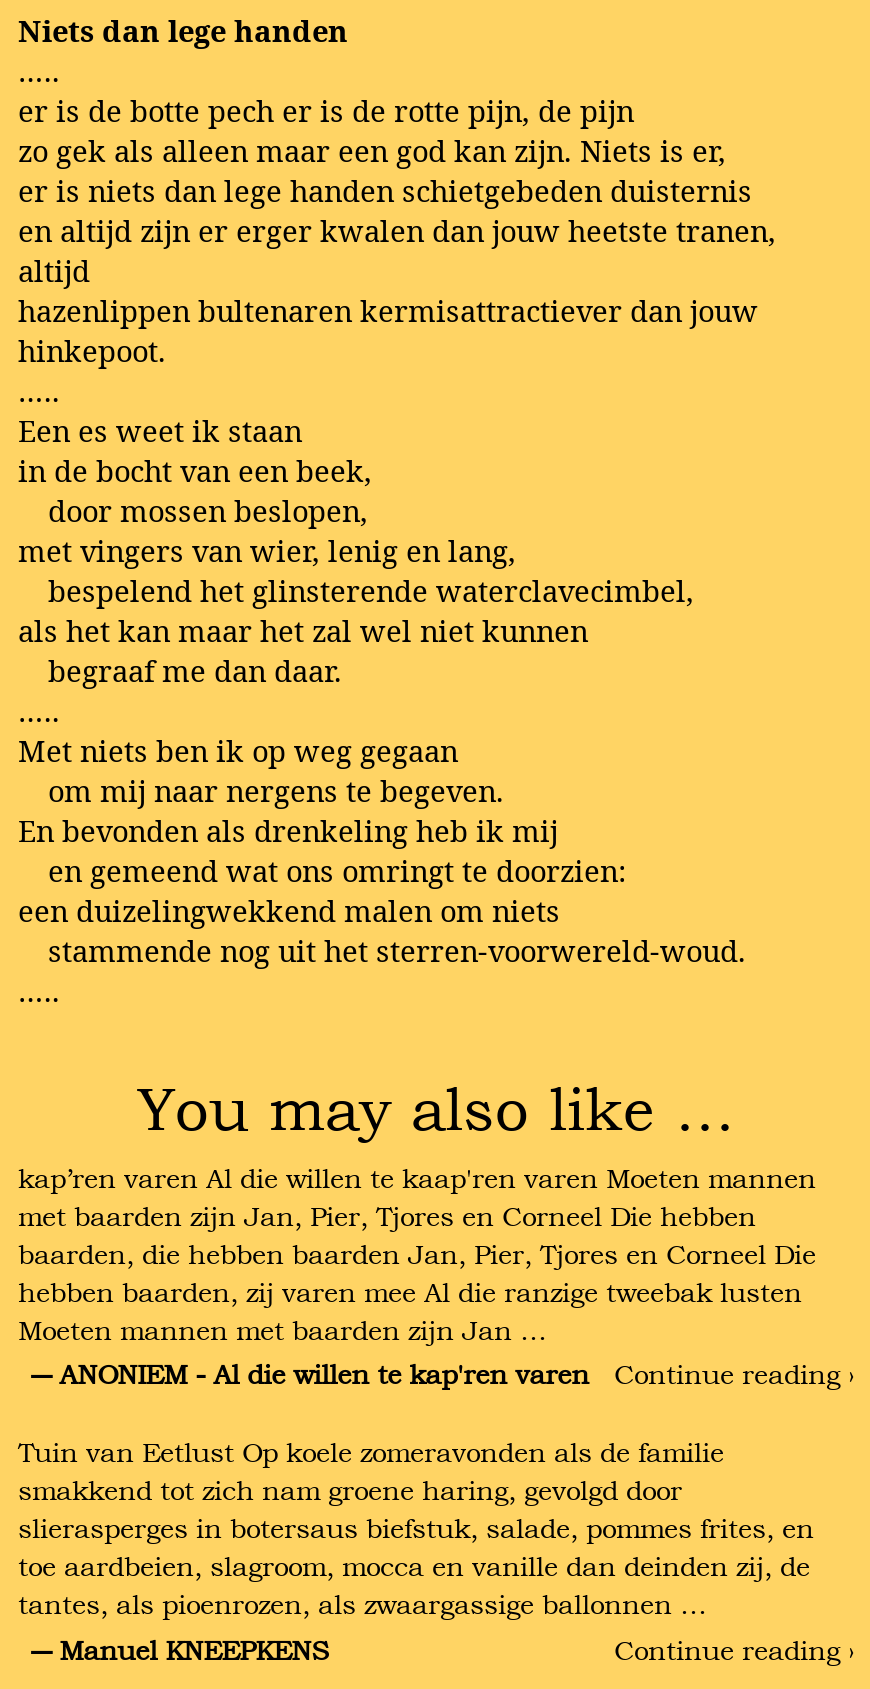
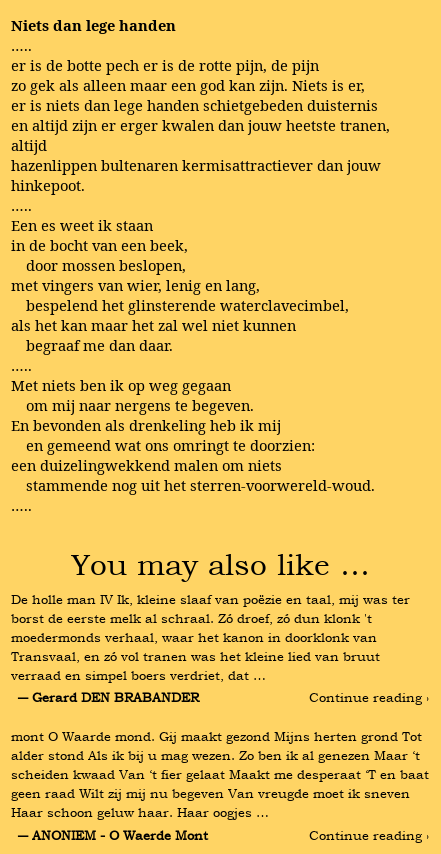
[18,1160,816,1393] kap’ren varen Al die willen te kaap'ren varen Moeten mannen | met baarden zijn Jan, Pier, Tjores en Corneel Die hebben | baarden, die hebben baarden Jan, Pier, Tjores en Corneel Die | hebben baarden, zij varen mee Al die ranzige tweebak lusten | Moeten mannen met baarden zijn Jan … | ― ANONIEM - Al die willen te kap'ren varen -> [11,590,410,706] De holle man IV Ik, kleine slaaf van poëzie en taal, mij was ter | borst de eerste melk al schraal. Zó droef, zó dun klonk 't | moedermonds verhaal, waar het kanon in doorklonk van | Transvaal, en zó vol tranen was het kleine lied van bruut | verraad en simpel boers verdriet, dat … | ― Gerard DEN BRABANDER
[18,1435,814,1667] Tuin van Eetlust Op koele zomeravonden als de familie | smakkend tot zich nam groene haring, gevolgd door | slierasperges in botersaus biefstuk, salade, pommes frites, en | toe aardbeien, slagroom, mocca en vanille dan deinden zij, de | tantes, als pioenrozen, als zwaargassige ballonnen … | ― Manuel KNEEPKENS -> [11,727,429,844] mont O Waarde mond. Gij maakt gezond Mijns herten grond Tot | alder stond Als ik bij u mag wezen. Zo ben ik al genezen Maar ‘t | scheiden kwaad Van ‘t fier gelaat Maakt me desperaat ‘T en baat | geen raad Wilt zij mij nu begeven Van vreugde moet ik sneven | Haar schoon geluw haar. Haar oogjes … | ― ANONIEM - O Waerde Mont

